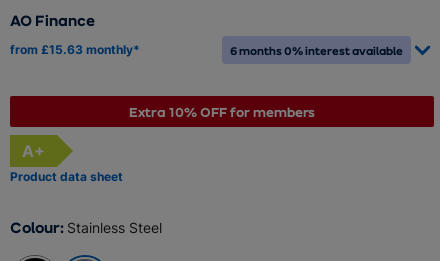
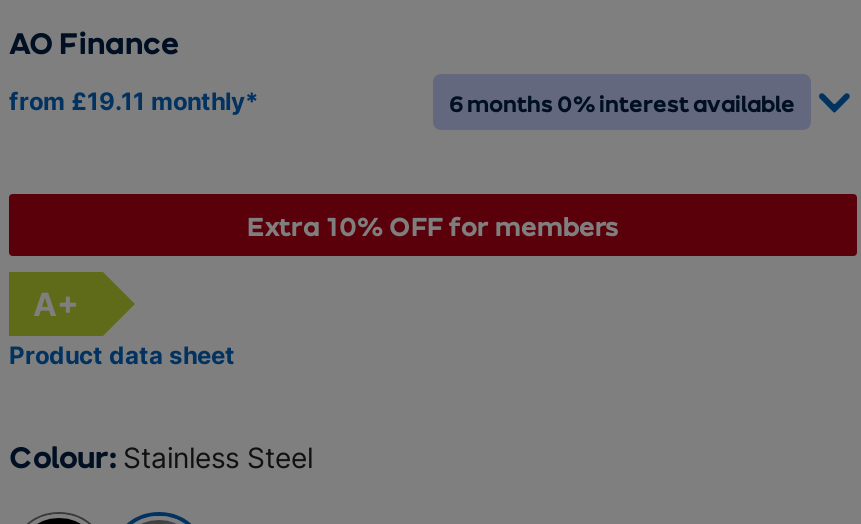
[10,42,140,57] from £15.63 monthly* -> [9,85,259,115] from £19.11 monthly*

